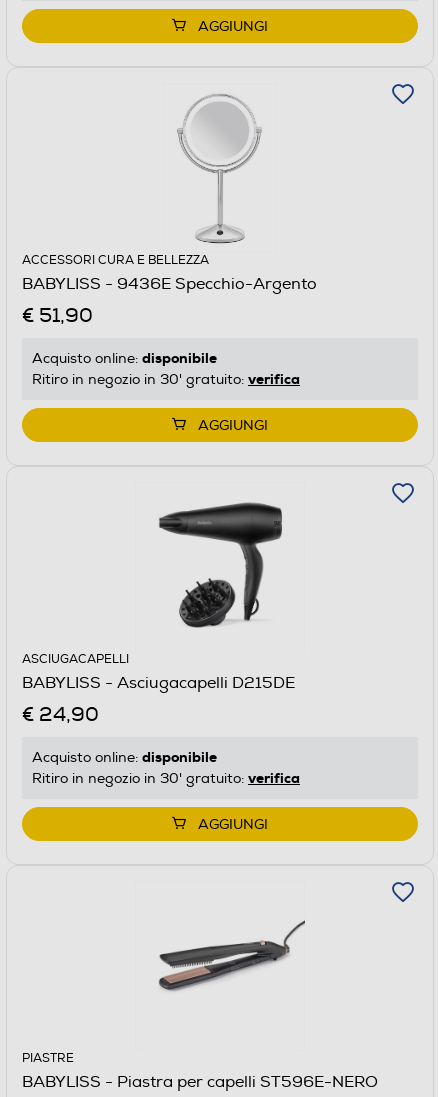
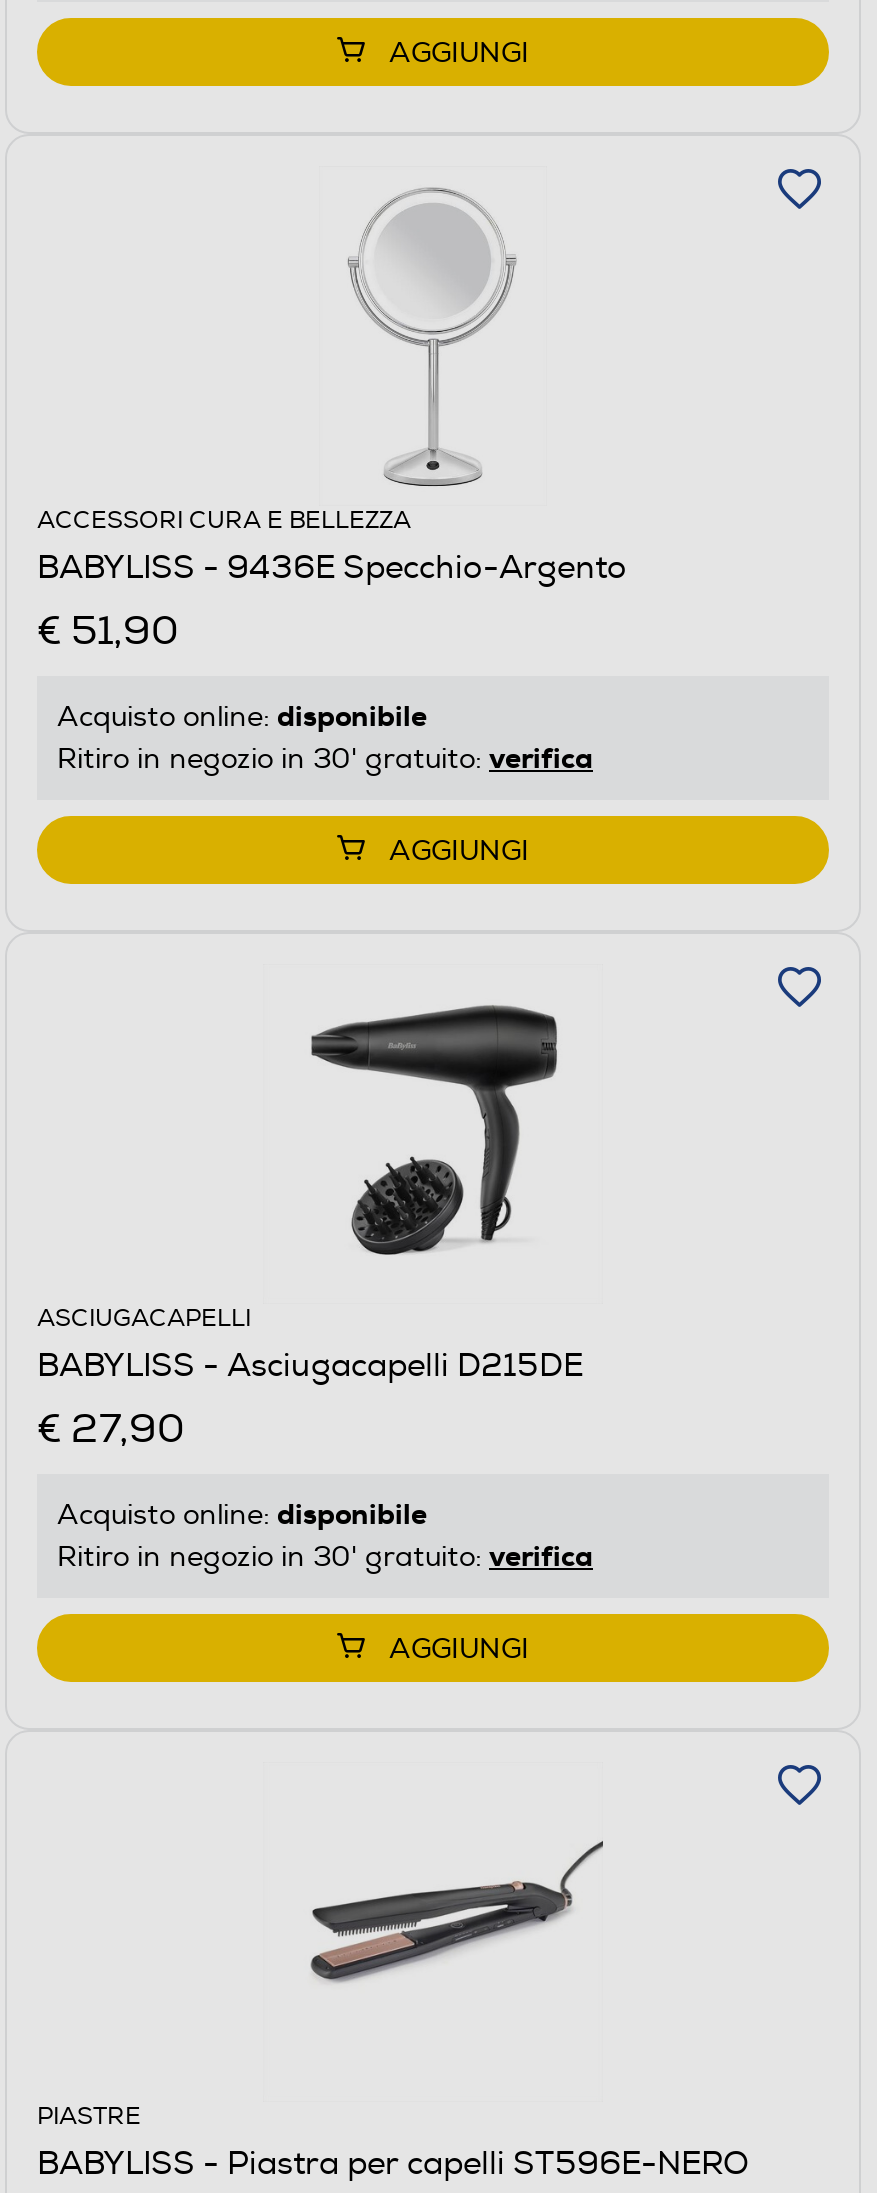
[22,702,99,727] € 24,90 -> [37,1403,185,1453] € 27,90

